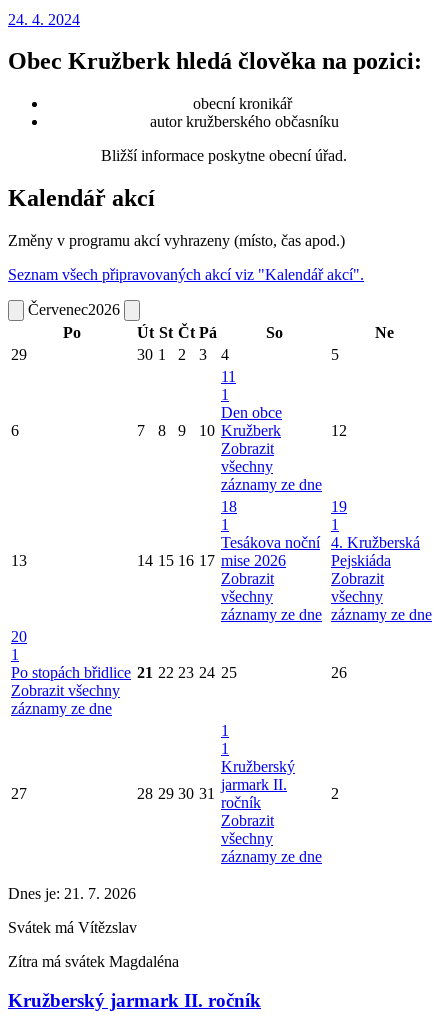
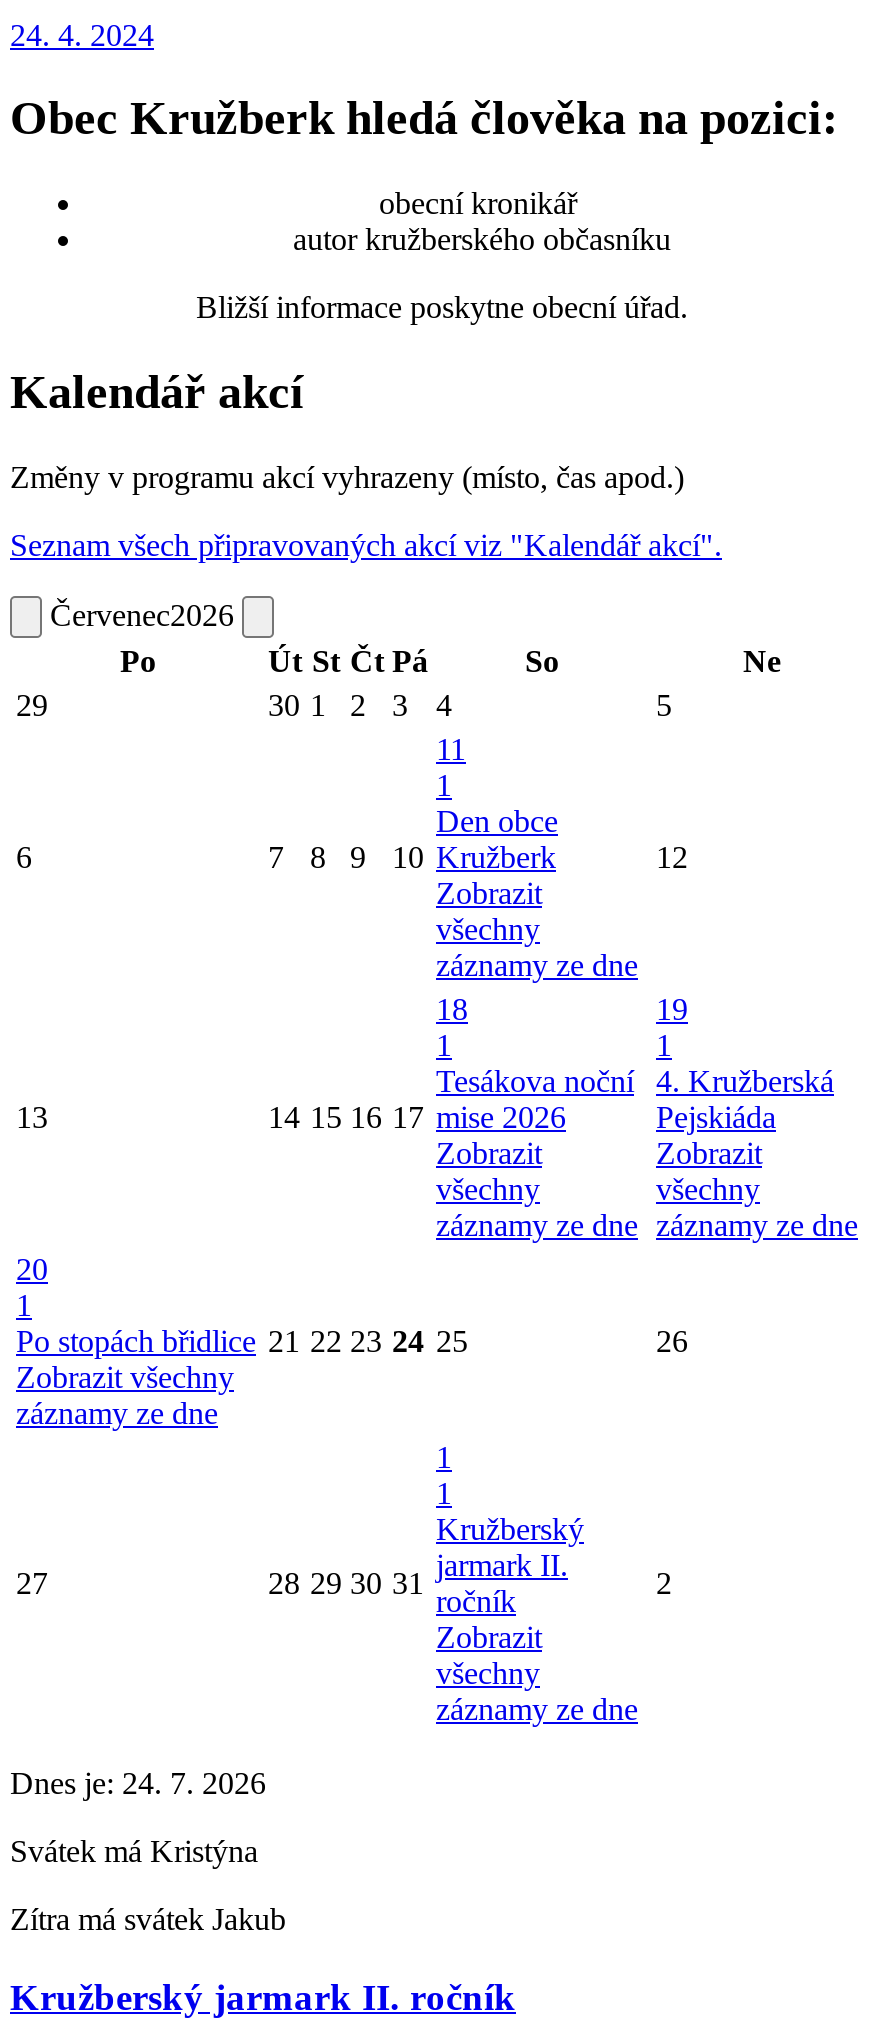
[8,885,136,902] Dnes je: 21. 7. 2026 -> [10,1766,266,1800] Dnes je: 24. 7. 2026
[8,919,137,936] Svátek má Vítězslav -> [10,1834,258,1868] Svátek má Kristýna
[8,953,179,970] Zítra má svátek Magdaléna -> [10,1902,286,1936] Zítra má svátek Jakub

